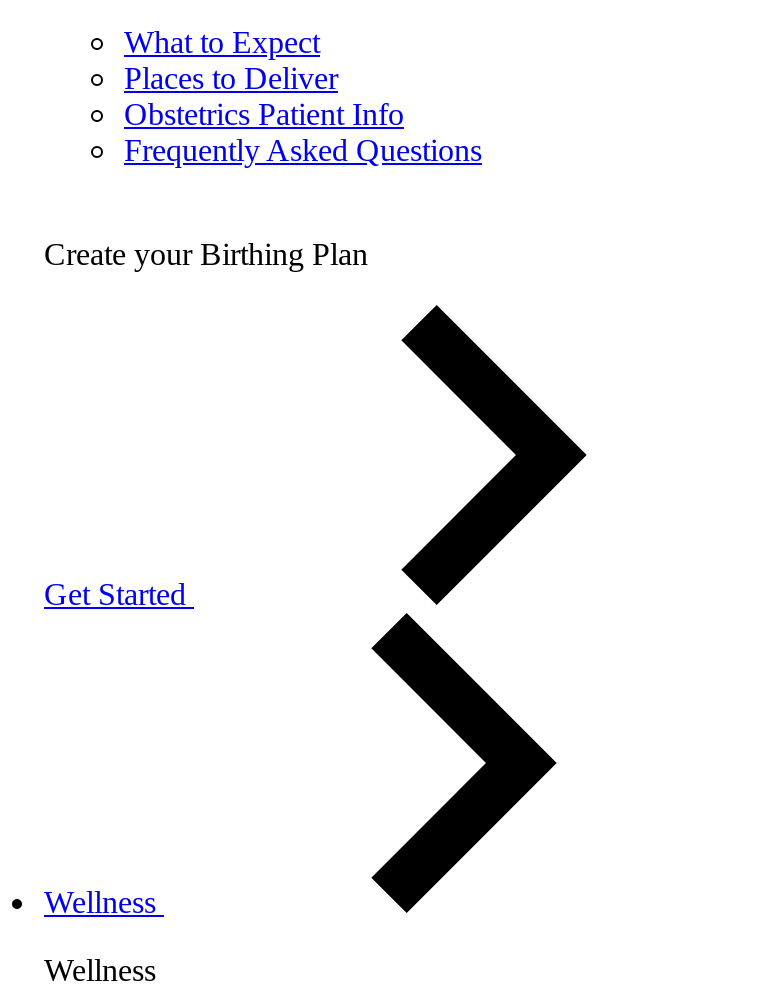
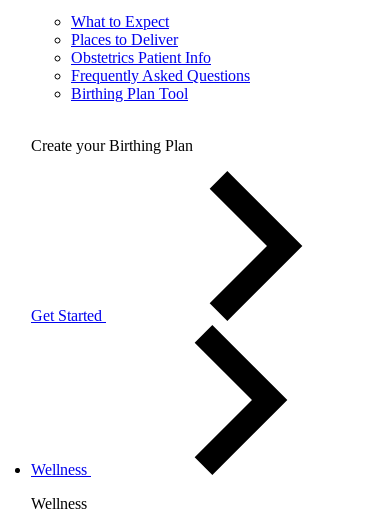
none -> [71,85,188,102] Birthing Plan Tool

